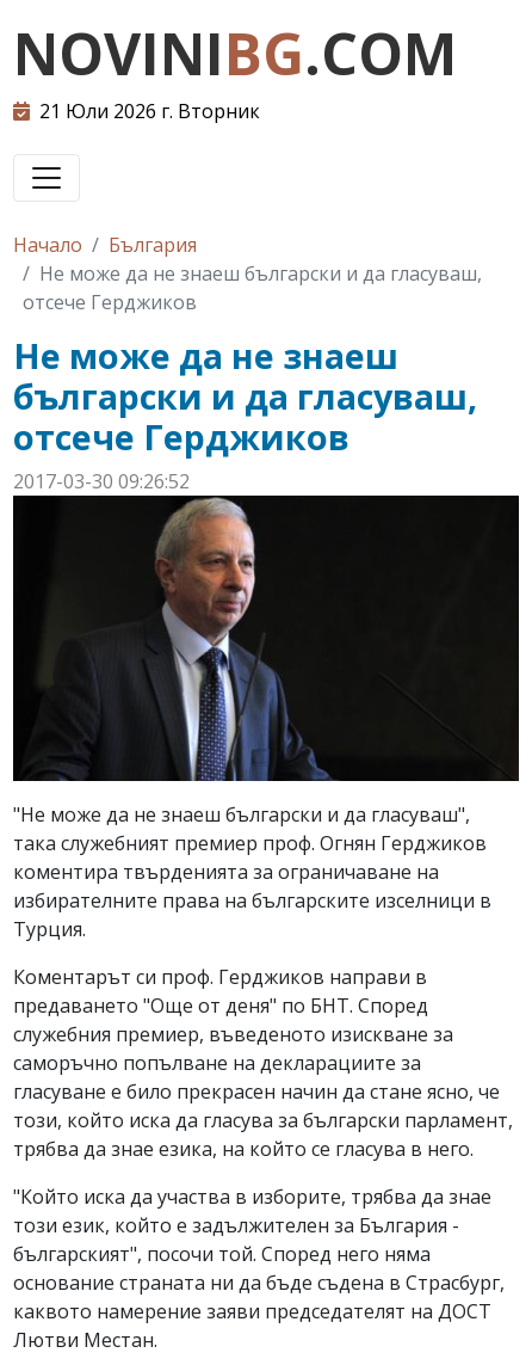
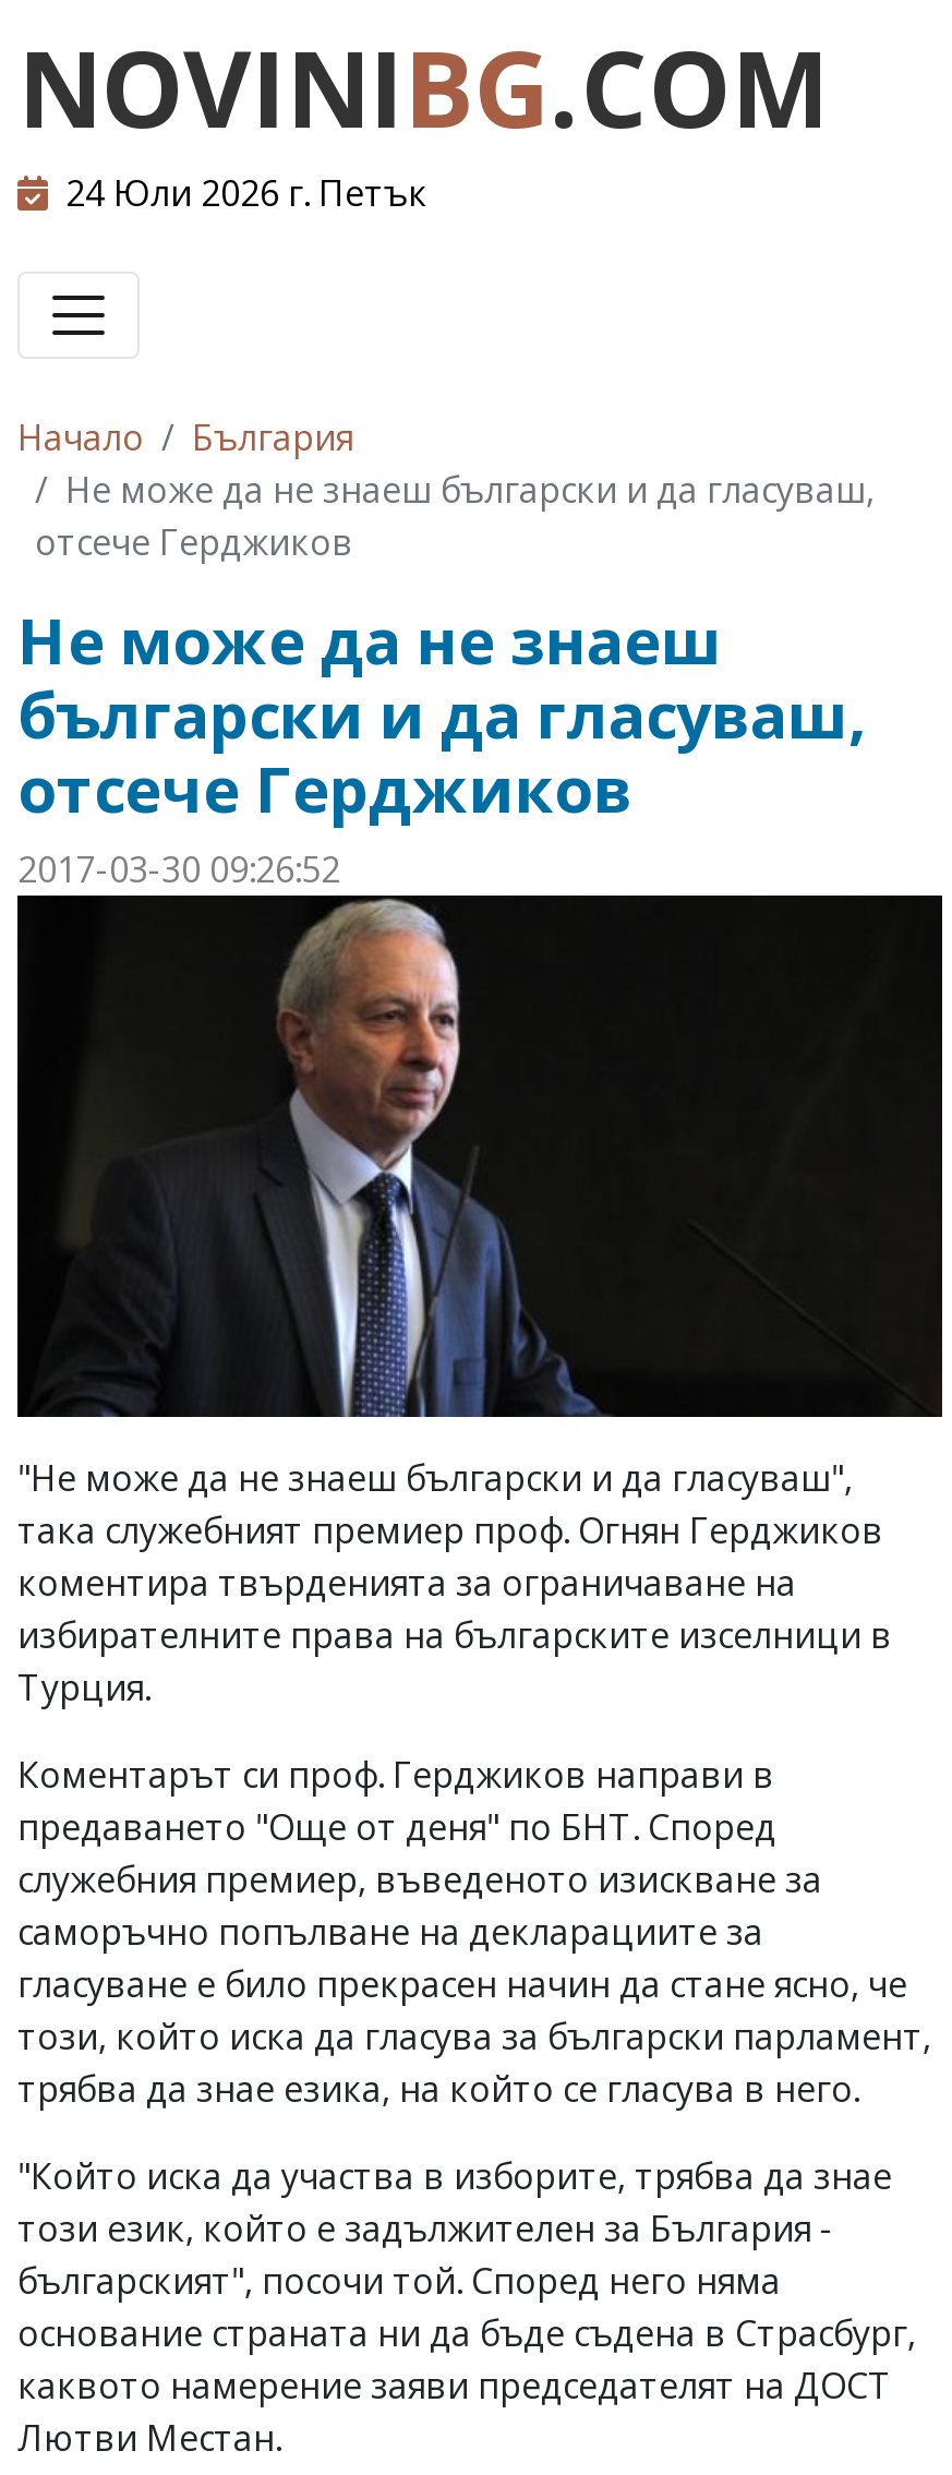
[35,98,260,124] 21 Юли 2026 г. Вторник -> [57,169,427,217] 24 Юли 2026 г. Петък

